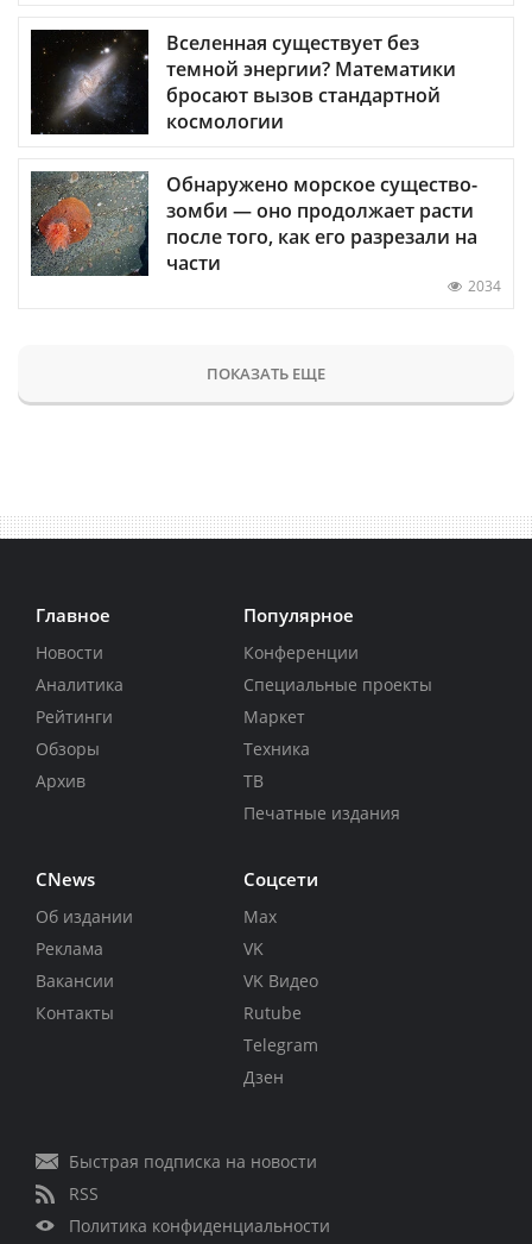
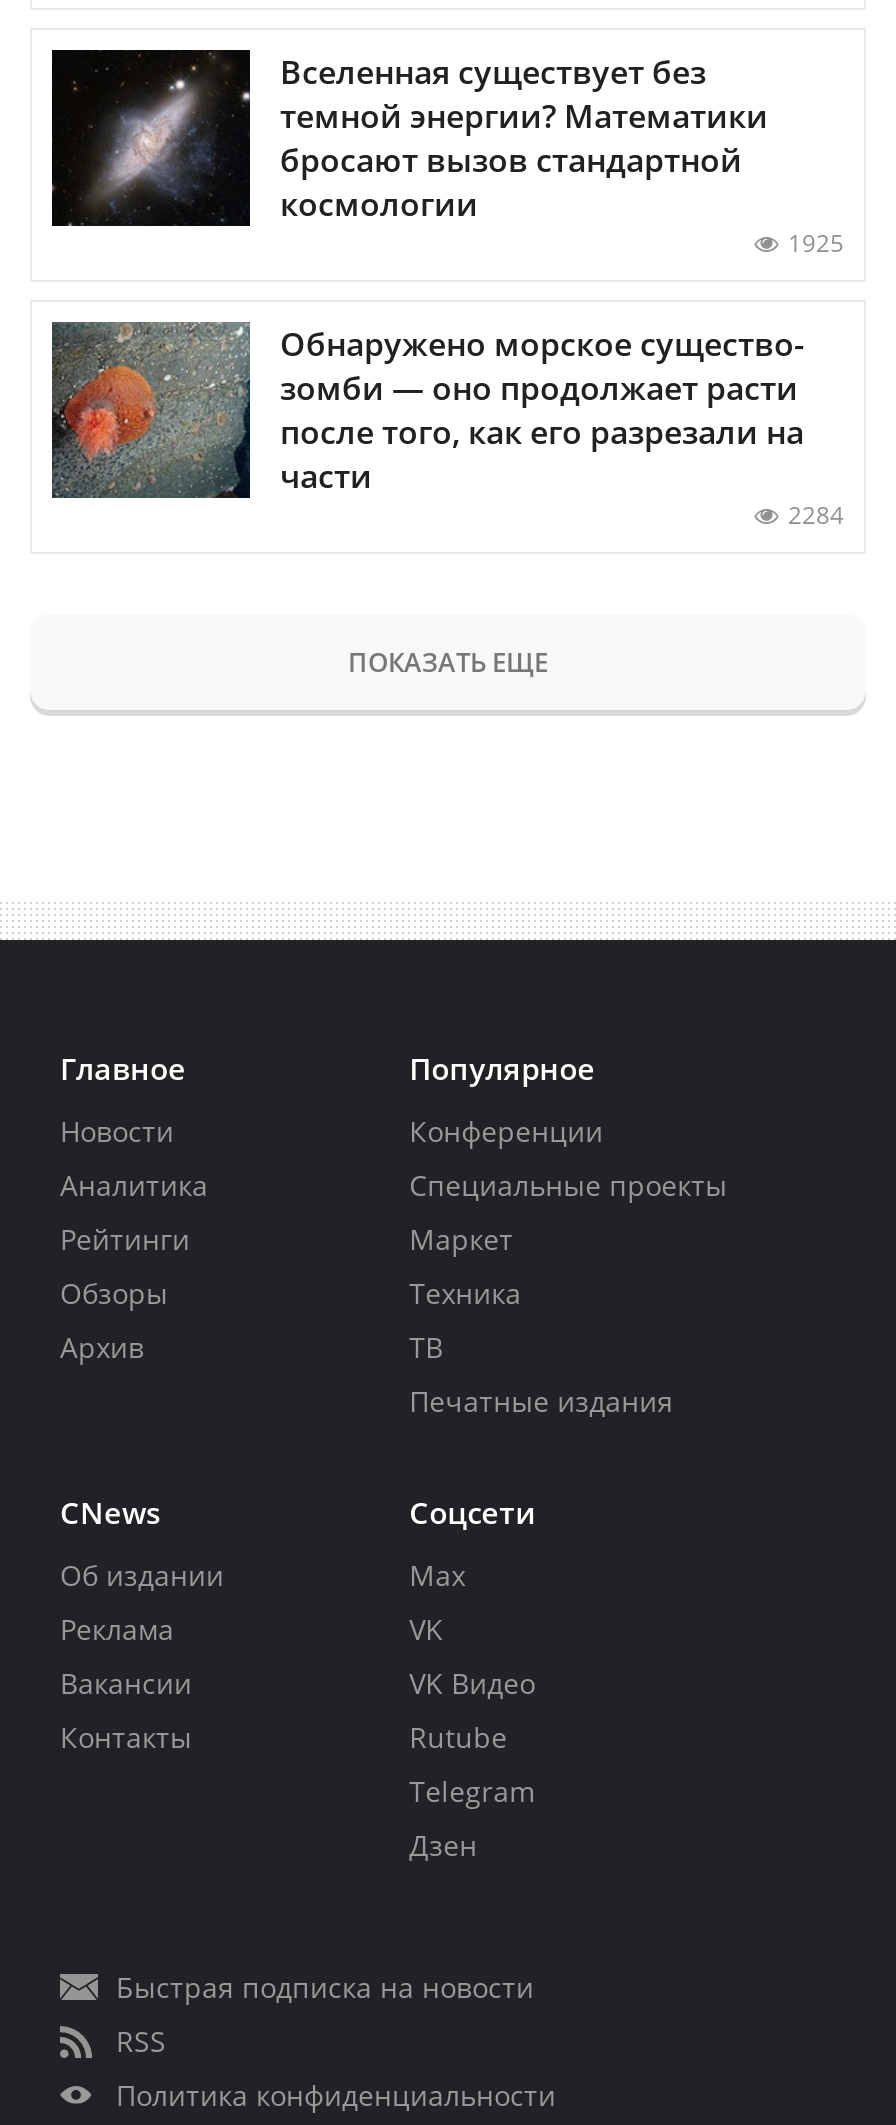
none -> [788,226,844,260] 1925
[468,276,501,296] 2034 -> [788,498,844,532] 2284

